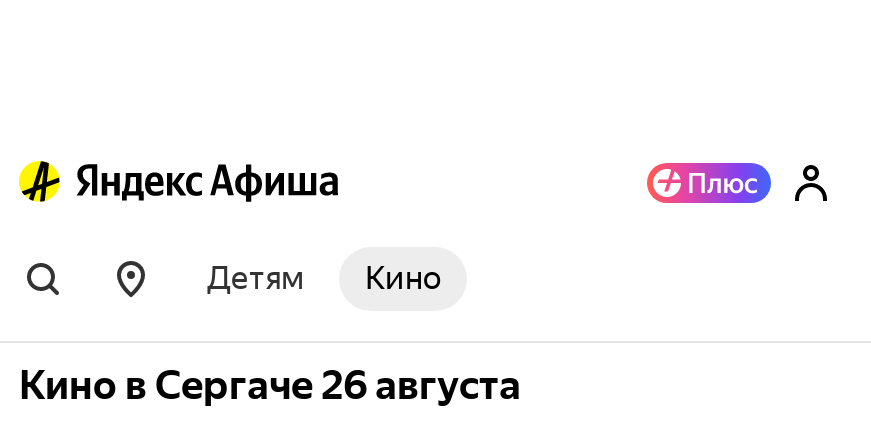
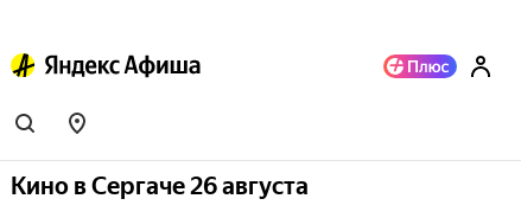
[207,259,441,297] Детям | Кино -> none

